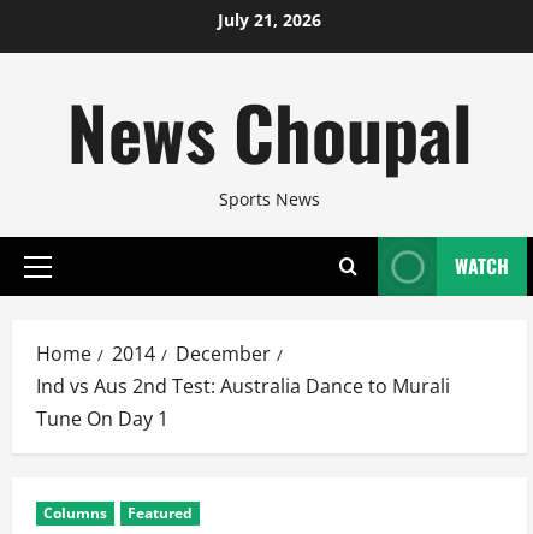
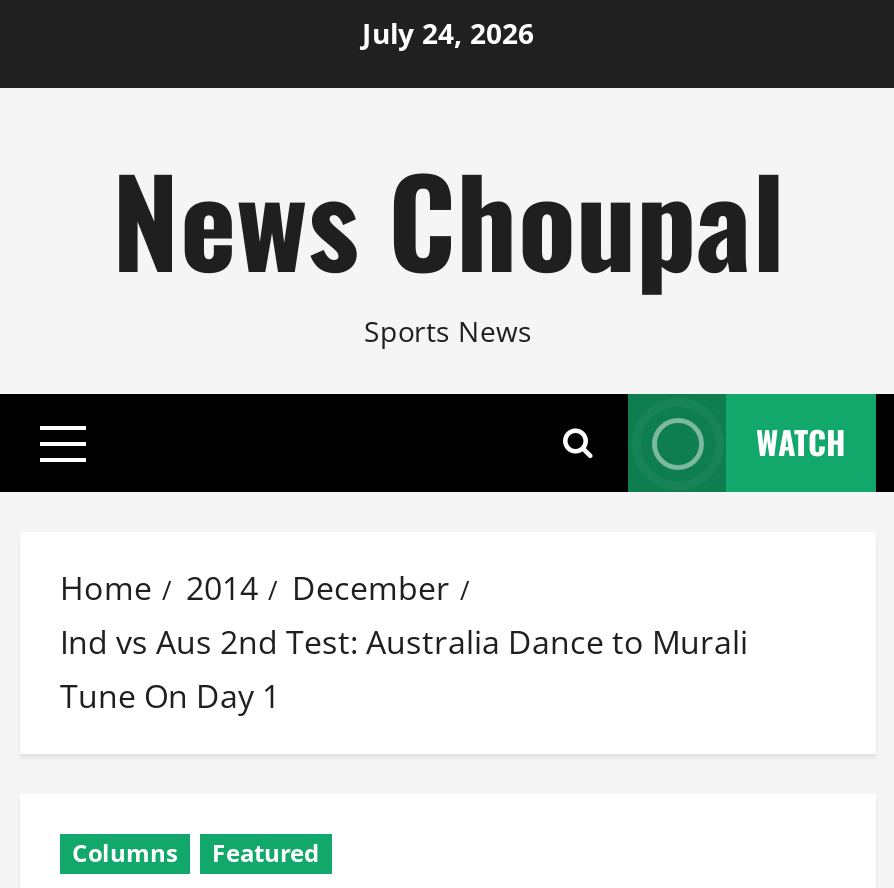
[218,8,321,31] July 21, 2026 -> [362,14,534,52] July 24, 2026

